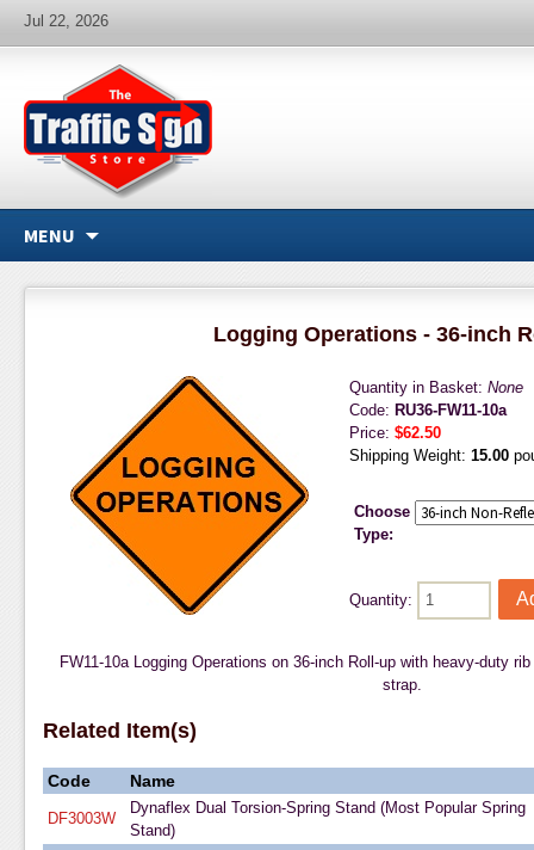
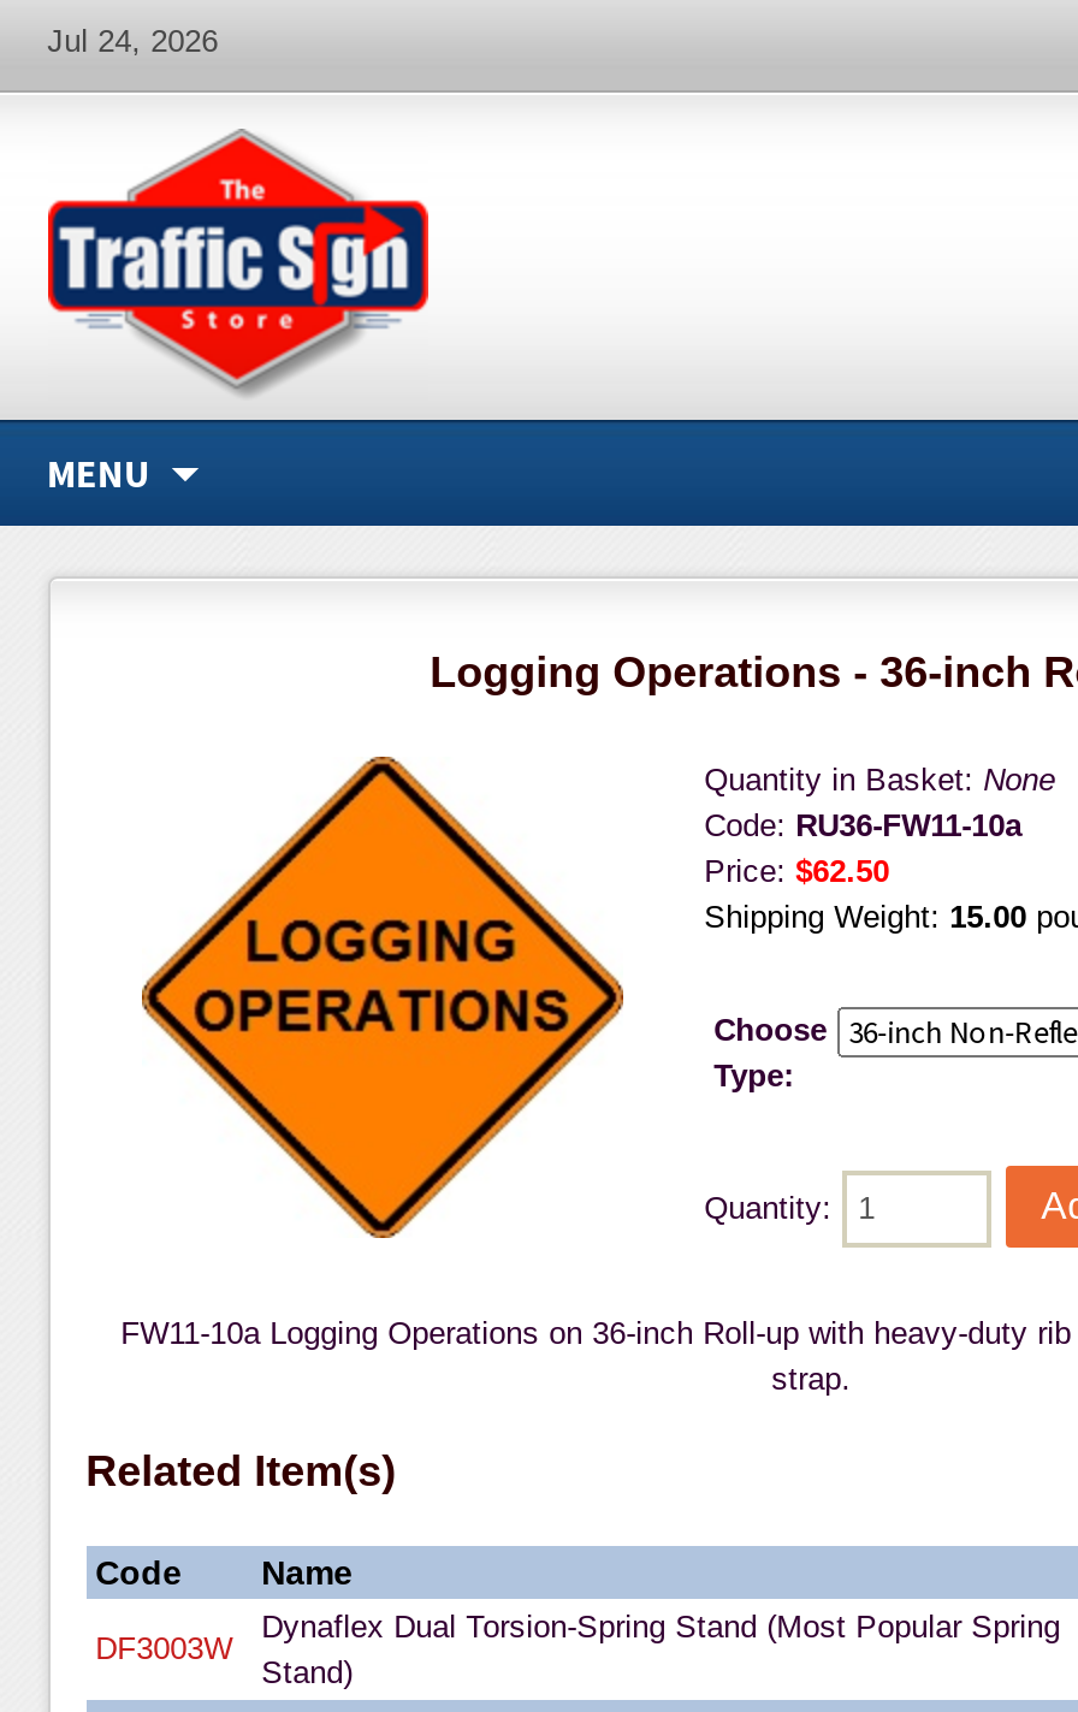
[23,12,108,30] Jul 22, 2026 -> [47,23,218,59] Jul 24, 2026

